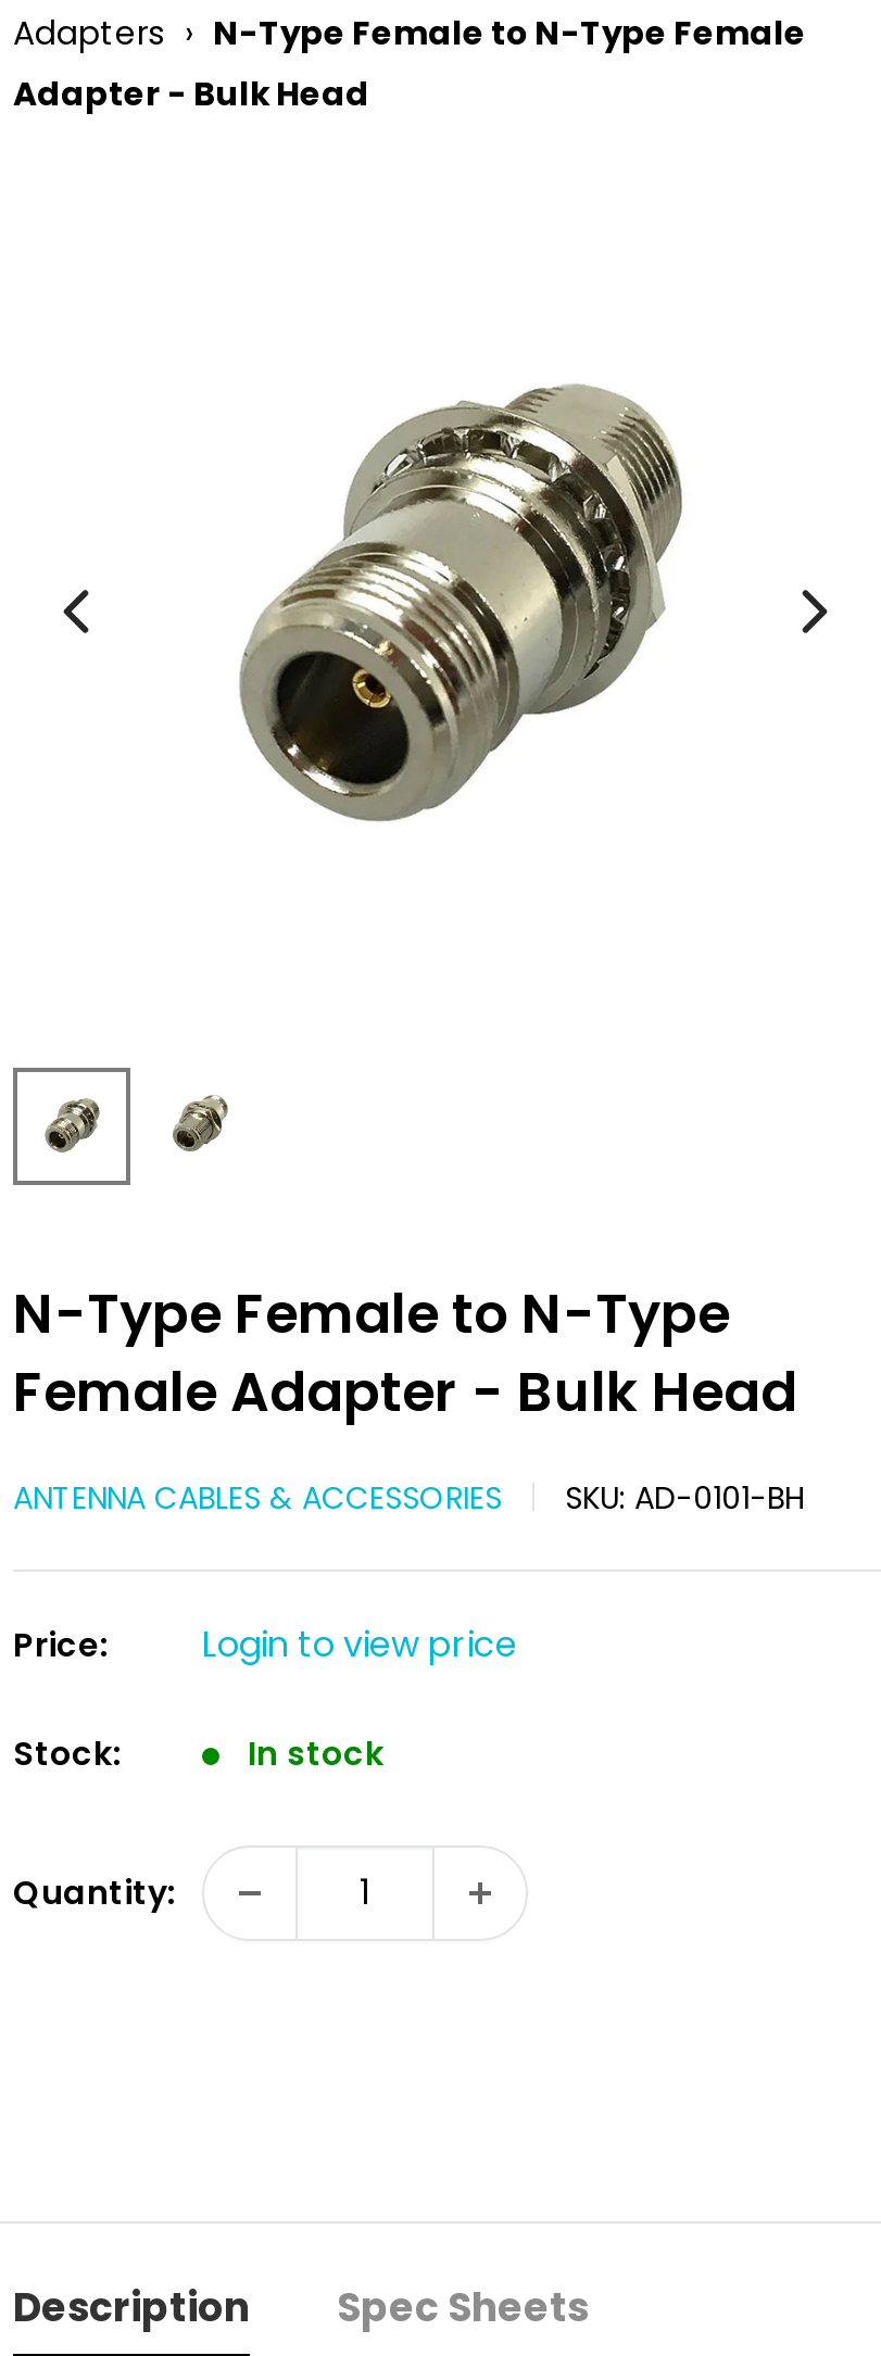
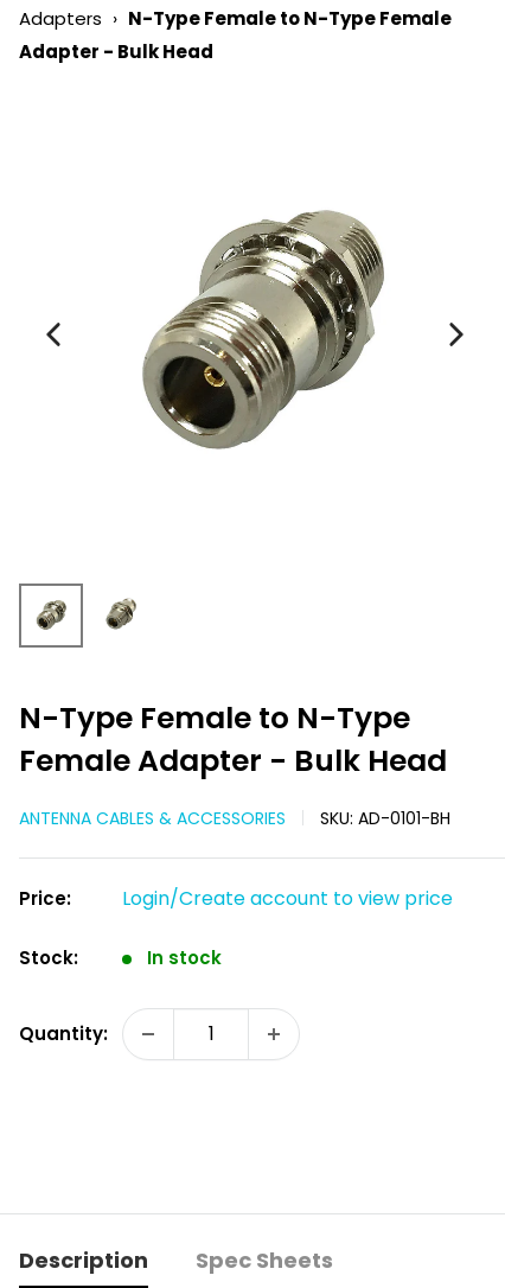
[202,1619,517,1669] Login to view price -> [122,884,453,912] Login/Create account to view price

